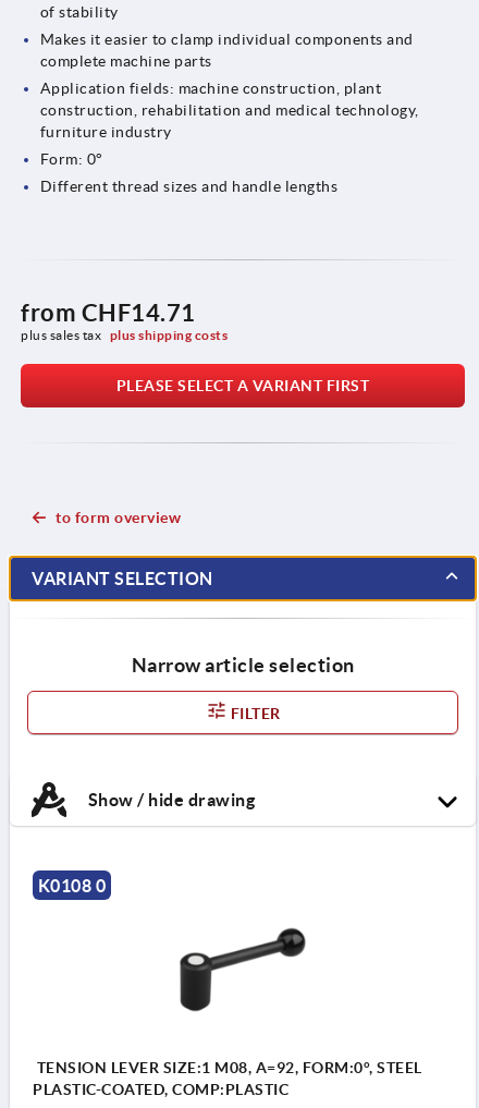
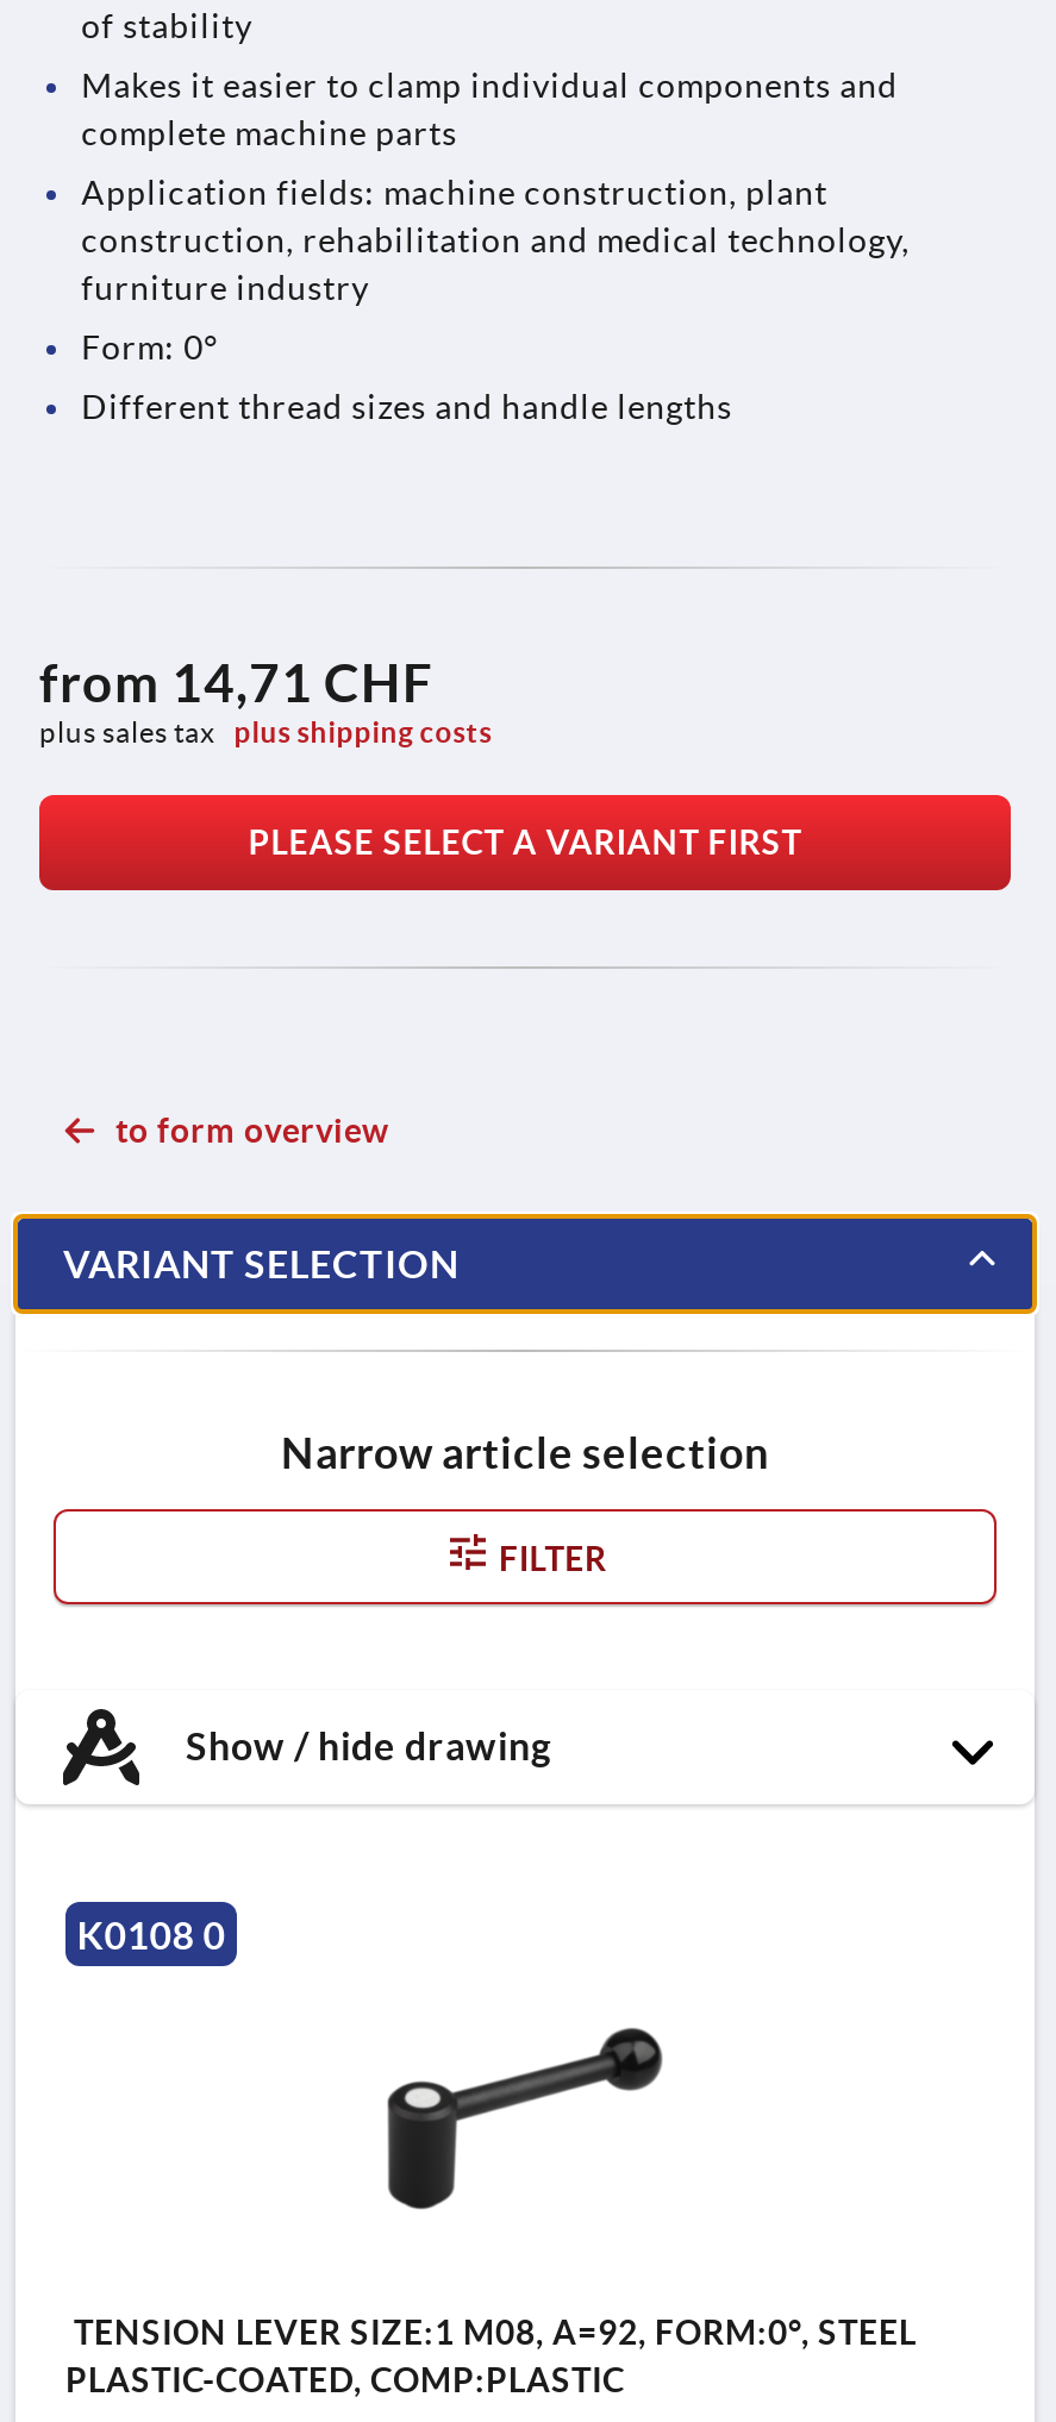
[21,298,195,326] from CHF14.71 -> [39,652,432,711] from 14,71 CHF

